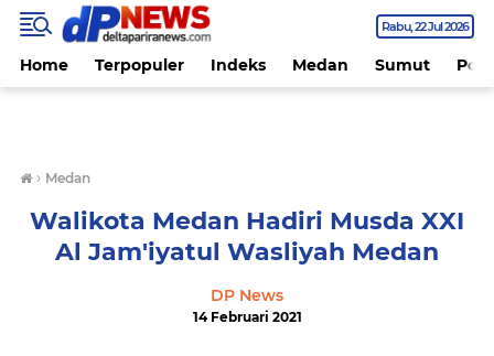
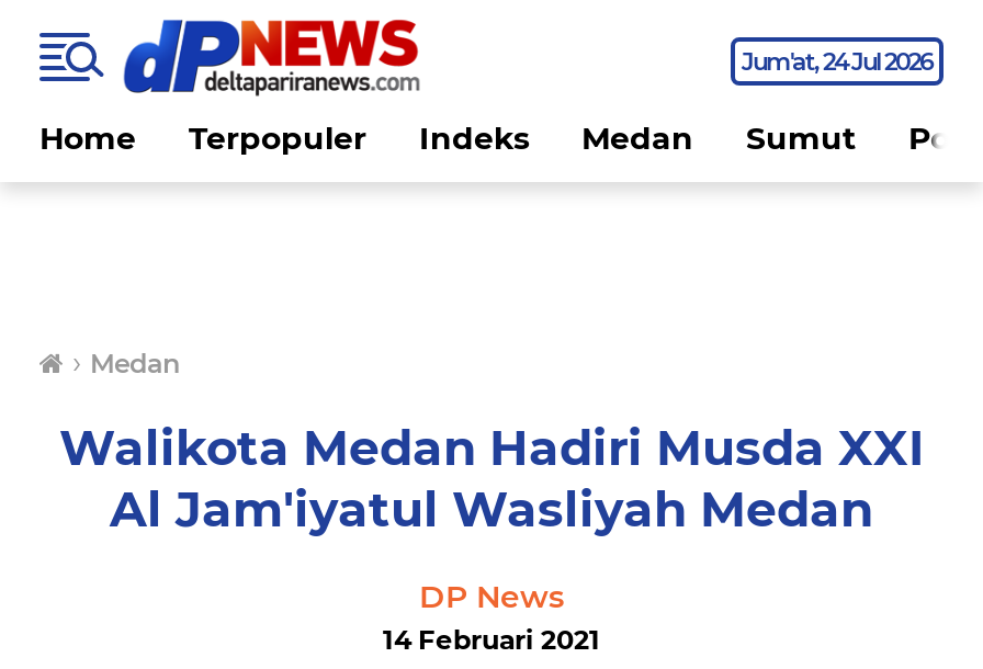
[382,19,469,34] Rabu 22 Jul 2026 -> [742,46,933,77] Jum'at 24 Jul 2026

